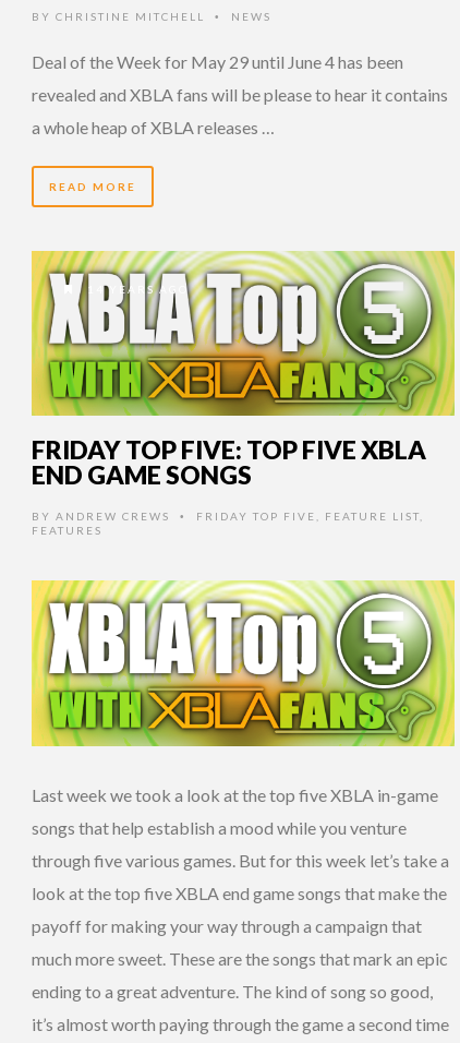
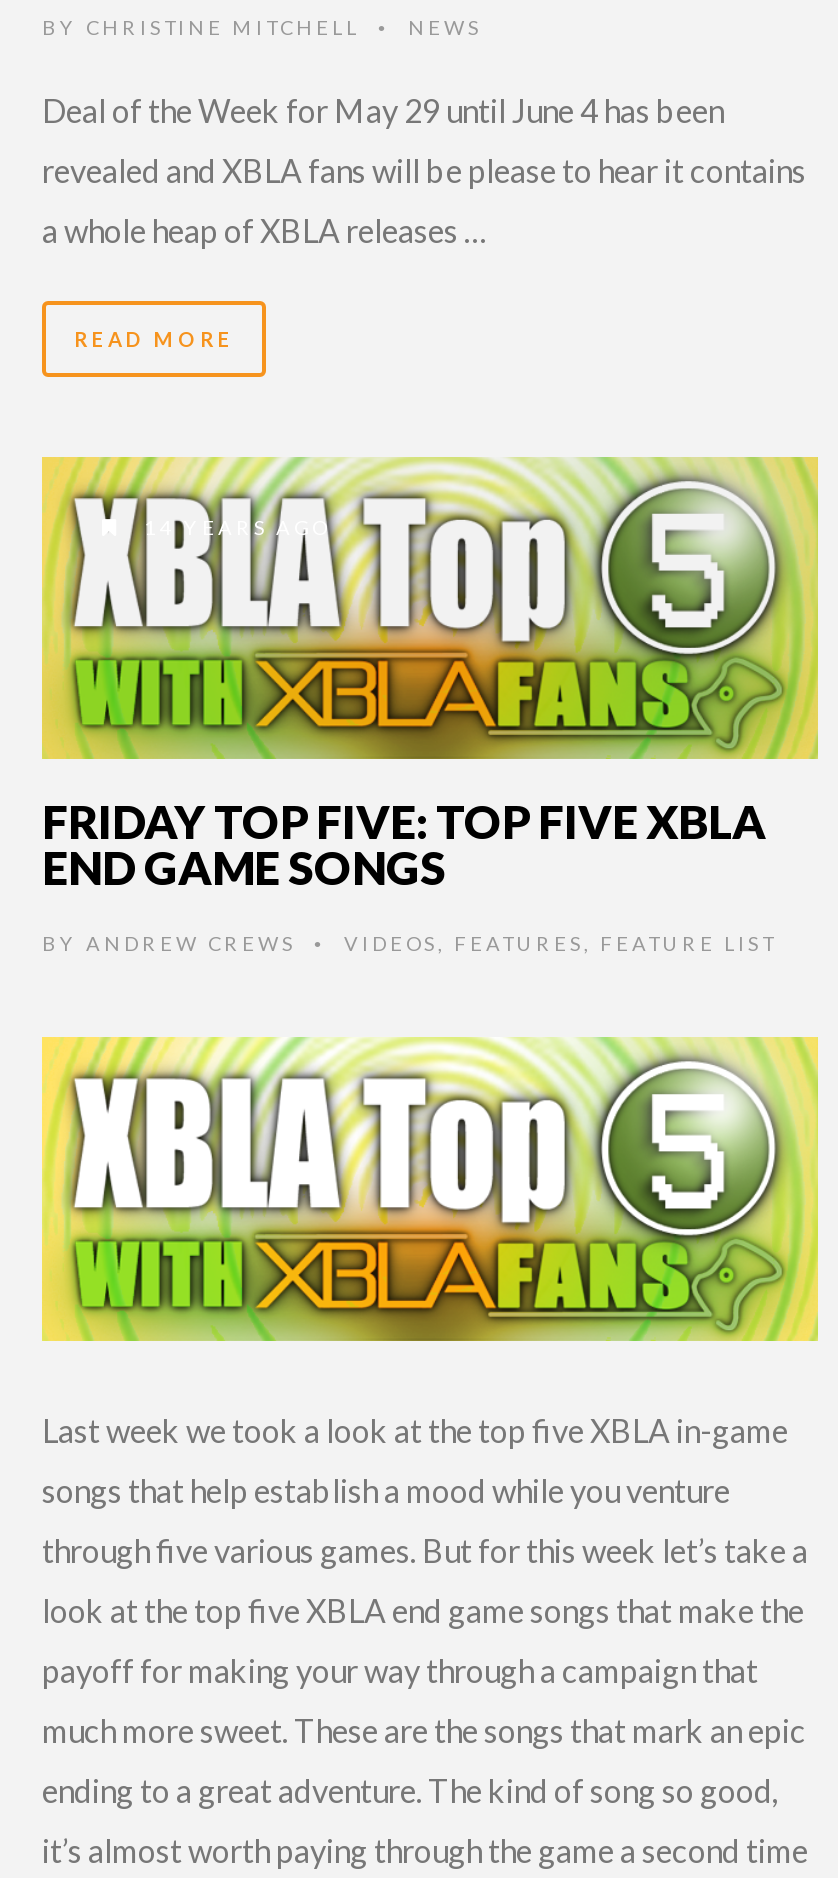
[32,510,424,537] BY ANDREW CREWS • FRIDAY TOP FIVE, FEATURE LIST, | FEATURES -> [42,932,776,956] BY ANDREW CREWS • VIDEOS, FEATURES, FEATURE LIST

